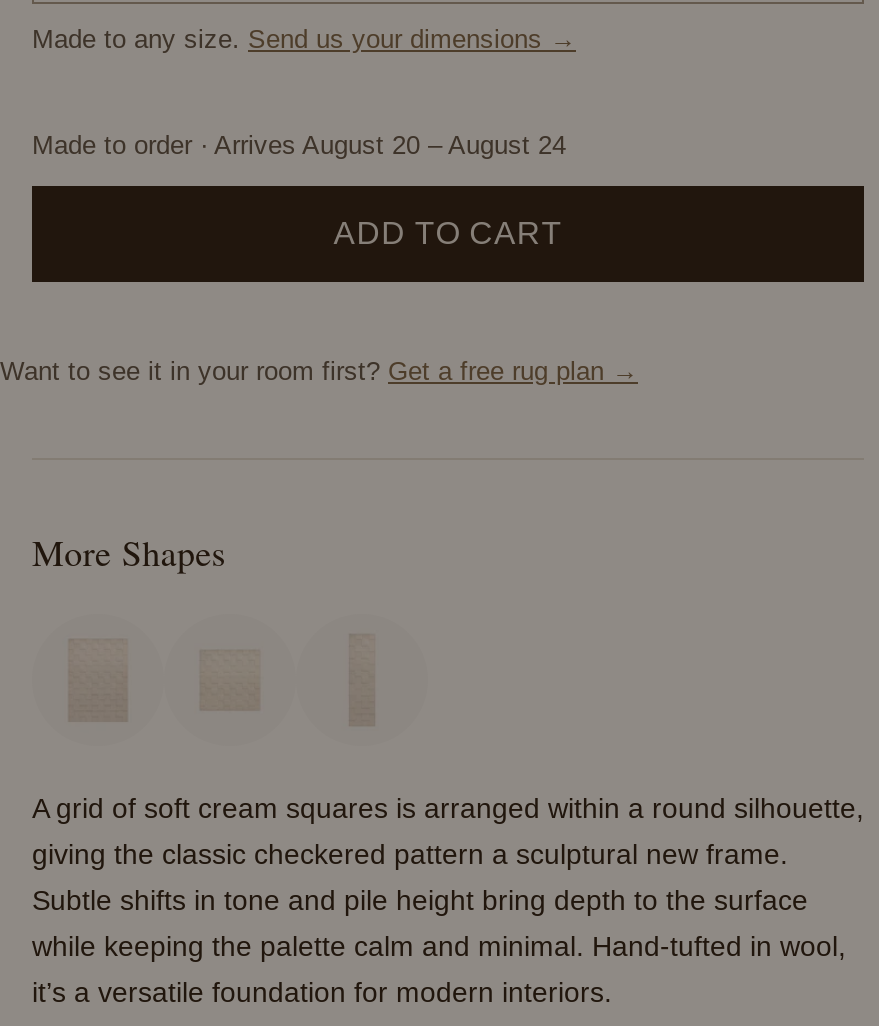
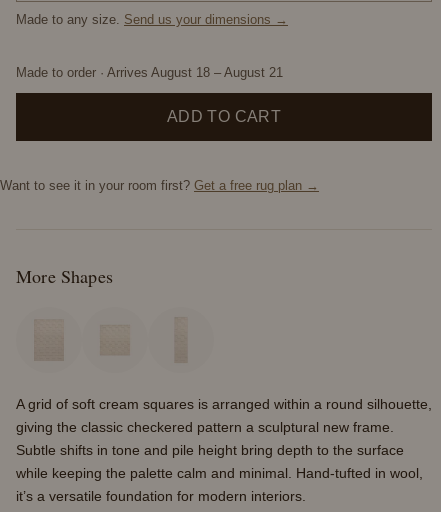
[32,129,566,159] Made to order · Arrives August 20 –August 24 -> [16,65,283,80] Made to order · Arrives August 18 –August 21

